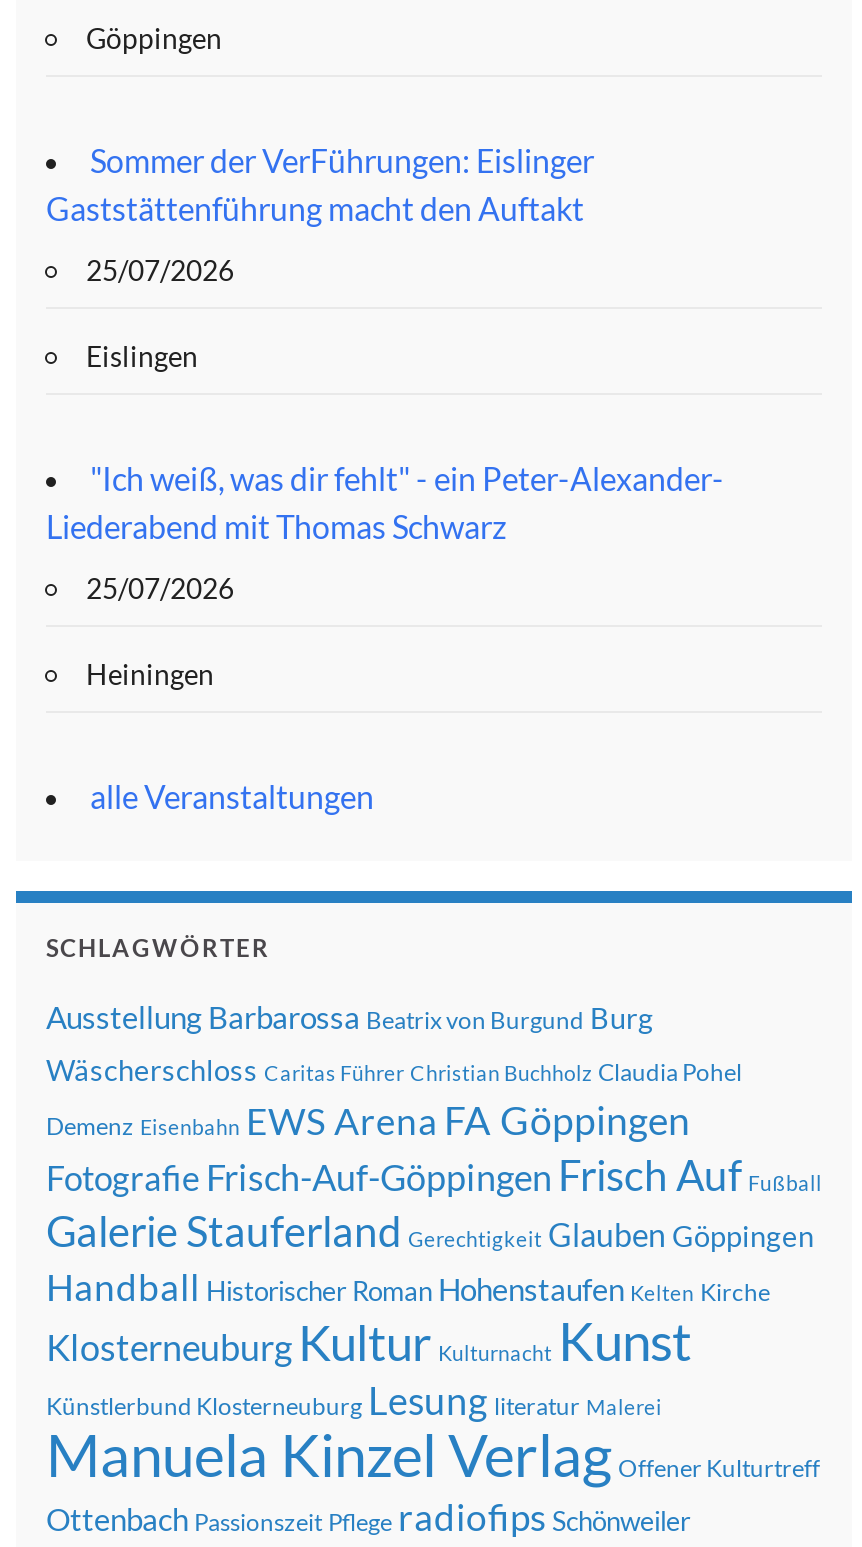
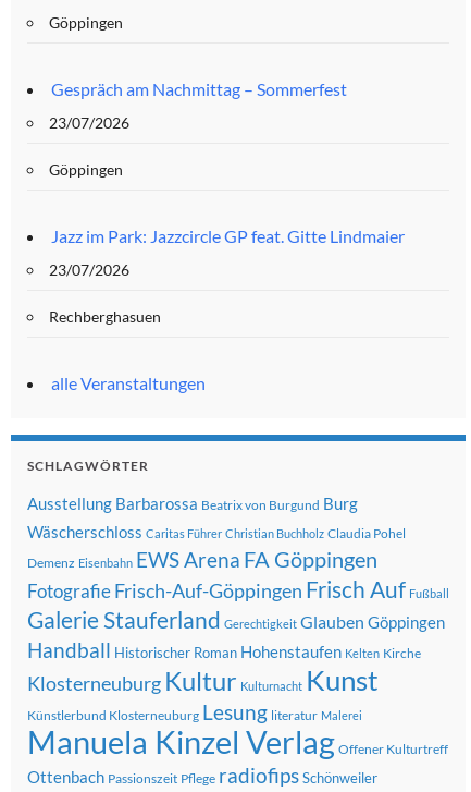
[46,141,594,227] Sommer der VerFührungen: Eislinger | Gaststättenführung macht den Auftakt -> [51,79,347,99] Gespräch am Nachmittag – Sommerfest
[86,253,234,287] 25/07/2026 -> [49,113,129,132] 23/07/2026
[86,339,198,373] Eislingen -> [49,160,123,179] Göppingen
[46,459,724,545] "Ich weiß, was dir fehlt" - ein Peter-Alexander- | Liederabend mit Thomas Schwarz -> [51,226,405,246] Jazz im Park: Jazzcircle GP feat. Gitte Lindmaier
[86,571,234,605] 25/07/2026 -> [49,260,129,279] 23/07/2026
[86,657,214,691] Heiningen -> [49,307,161,326] Rechberghasuen

